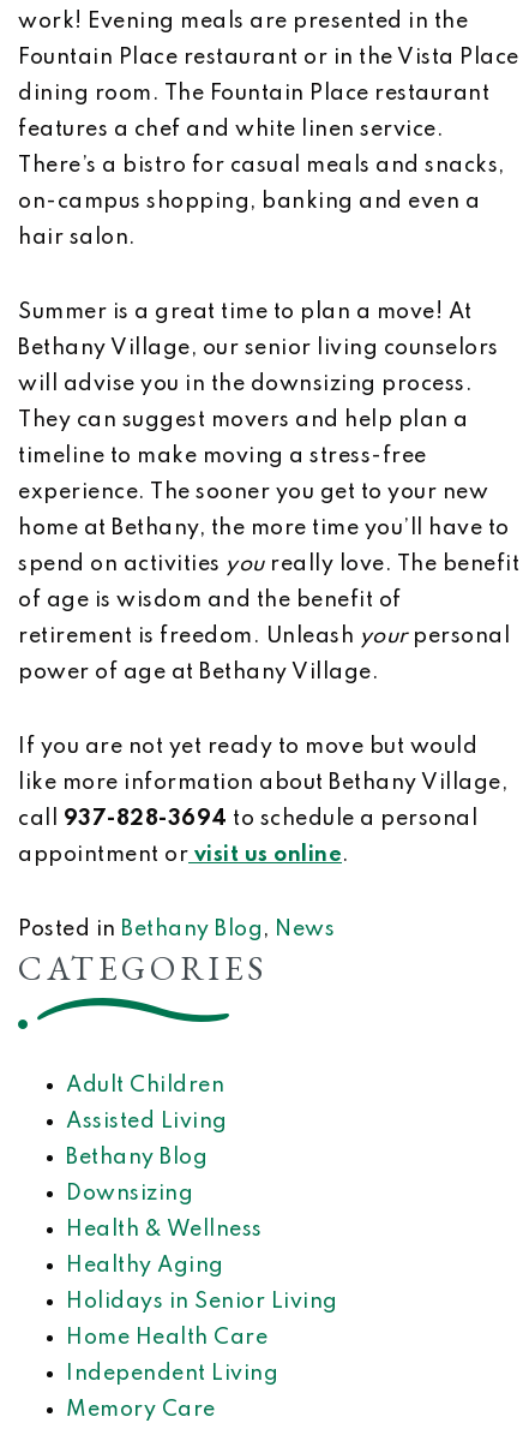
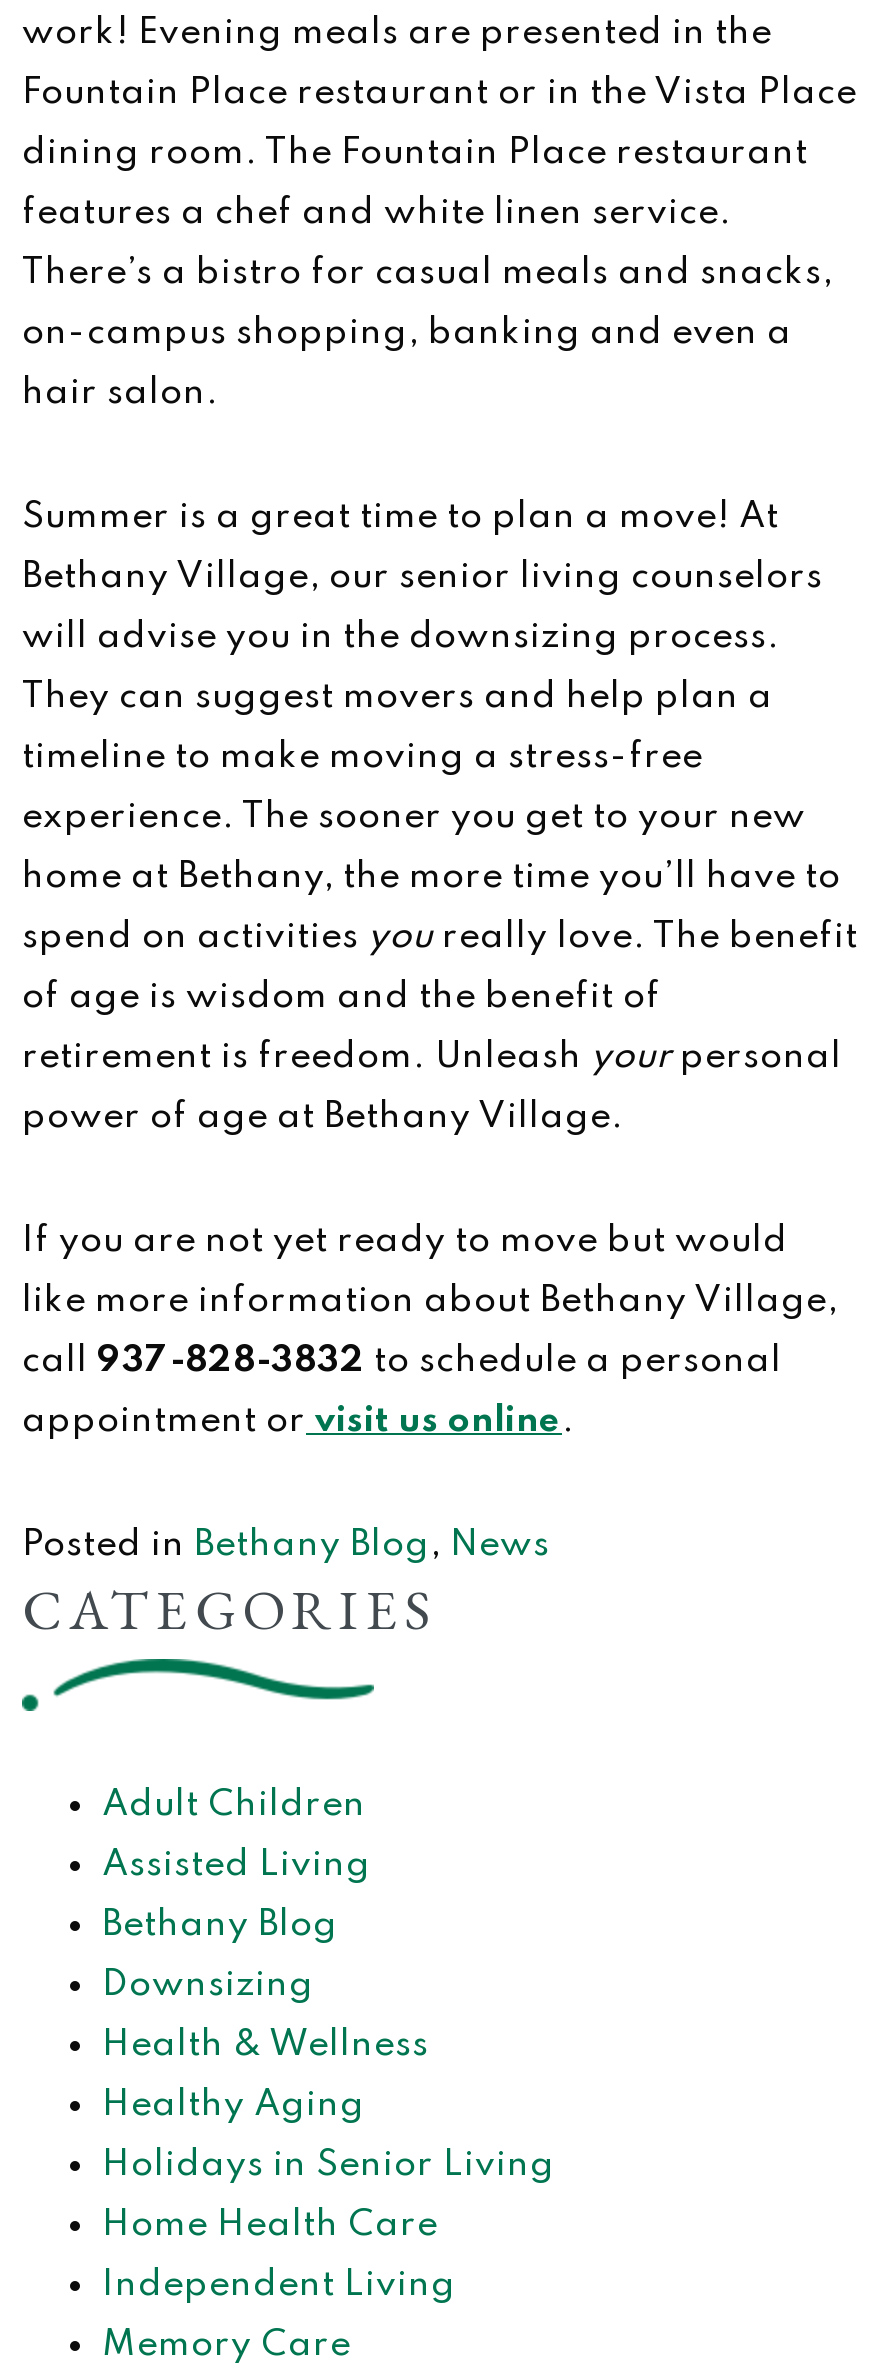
[18,808,477,830] call 937-828-3694 to schedule a personal -> [22,1343,782,1379] call 937-828-3832 to schedule a personal

